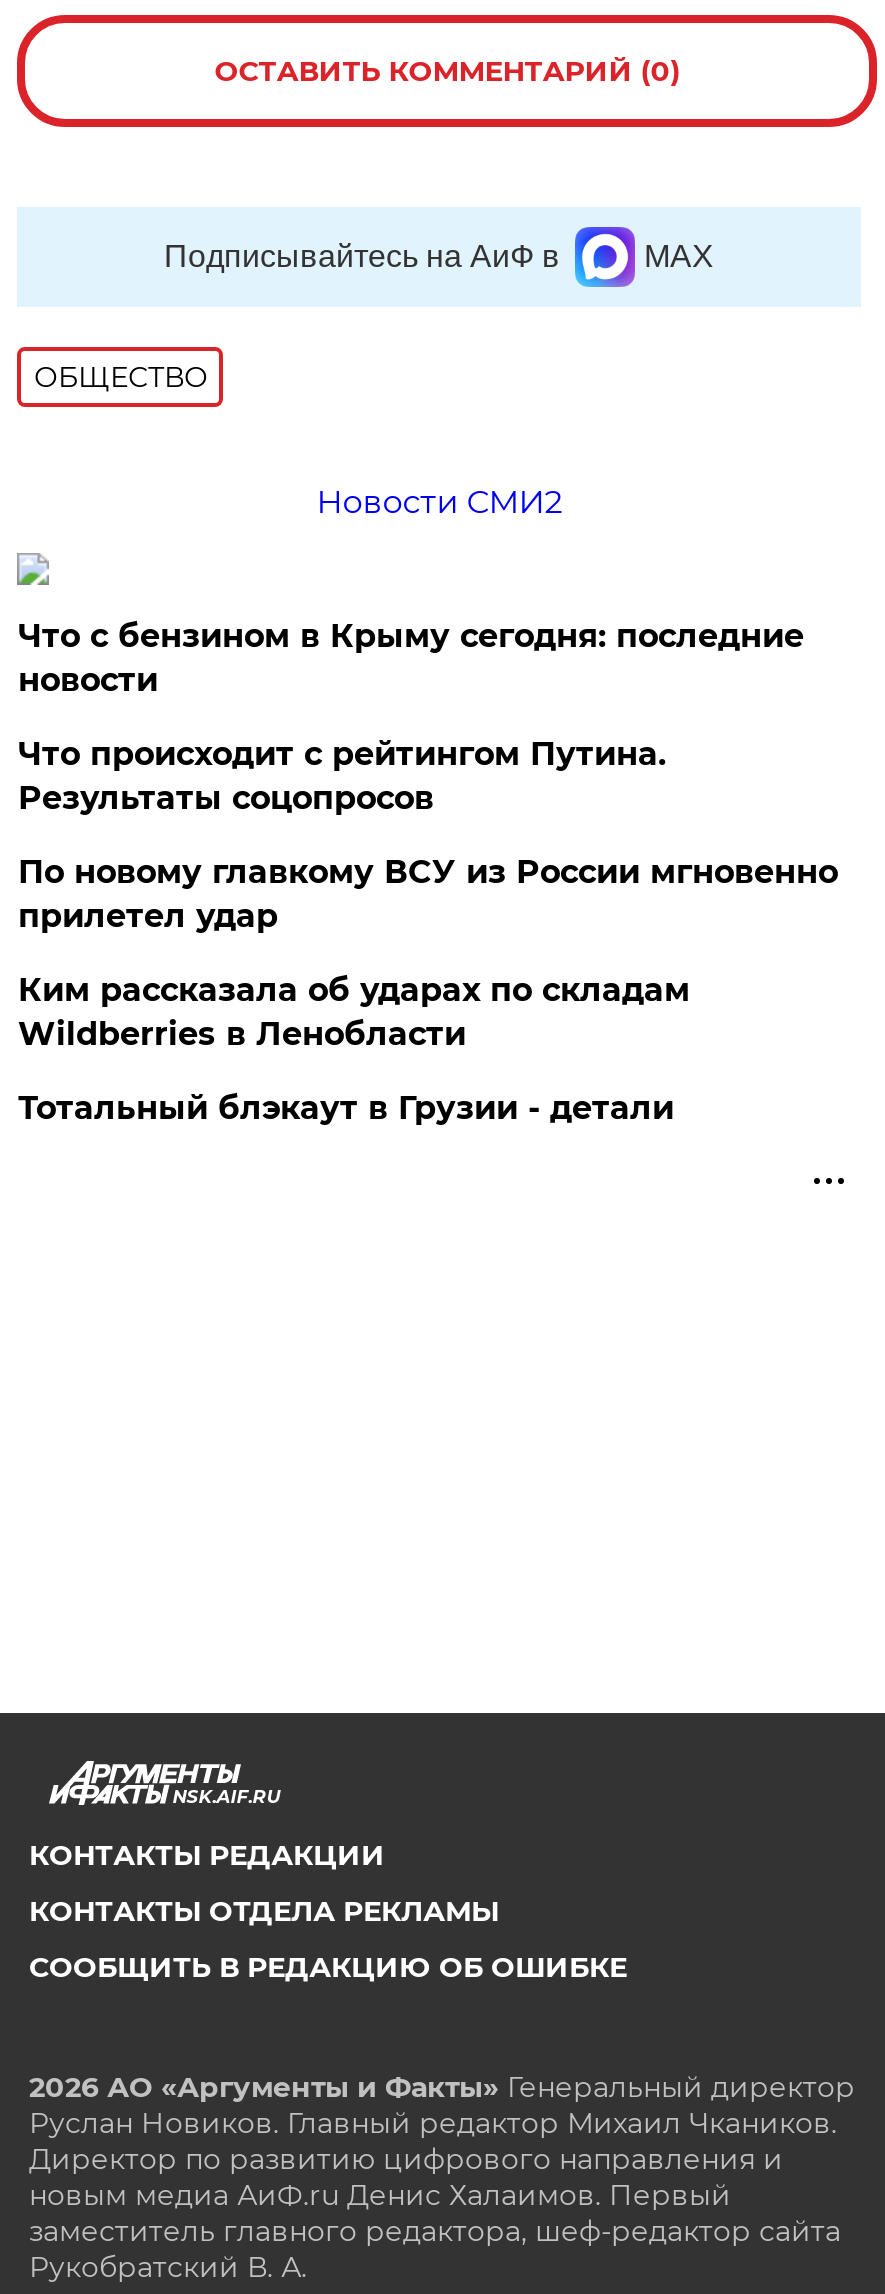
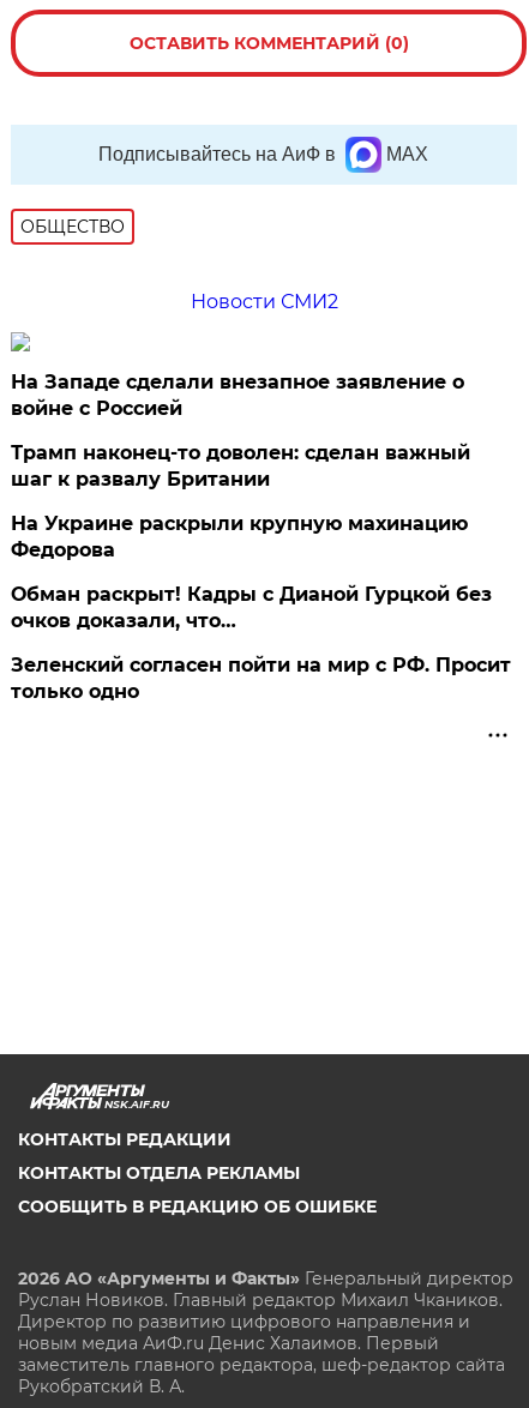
[18,617,804,699] Что с бензином в Крыму сегодня: последние | новости -> [11,371,465,420] На Западе сделали внезапное заявление о | войне с Россией
[18,735,666,817] Что происходит с рейтингом Путина. | Результаты соцопросов -> [11,441,471,491] Трамп наконец-то доволен: сделан важный | шаг к развалу Британии
[18,853,838,935] По новому главкому ВСУ из России мгновенно | прилетел удар -> [11,512,468,561] На Украине раскрыли крупную махинацию | Федорова
[18,971,690,1053] Ким рассказала об ударах по складам | Wildberries в Ленобласти -> [11,583,492,632] Обман раскрыт! Кадры с Дианой Гурцкой без | очков доказали, что…
[18,1089,674,1127] Тотальный блэкаут в Грузии - детали -> [11,654,511,703] Зеленский согласен пойти на мир с РФ. Просит | только одно

